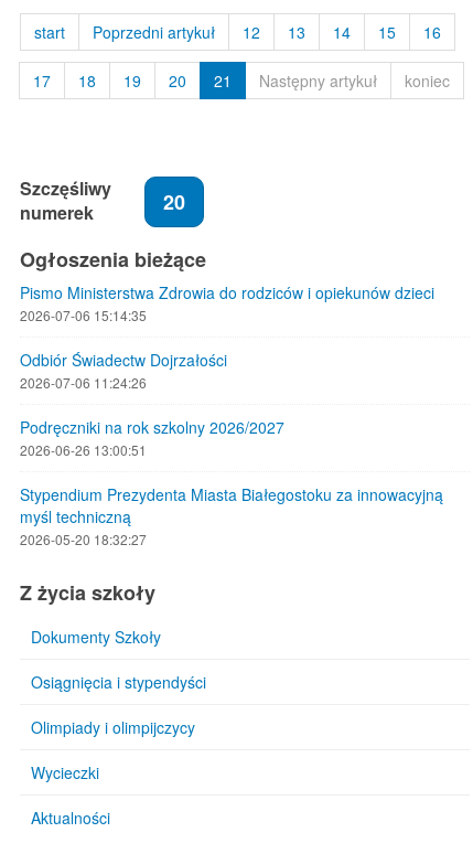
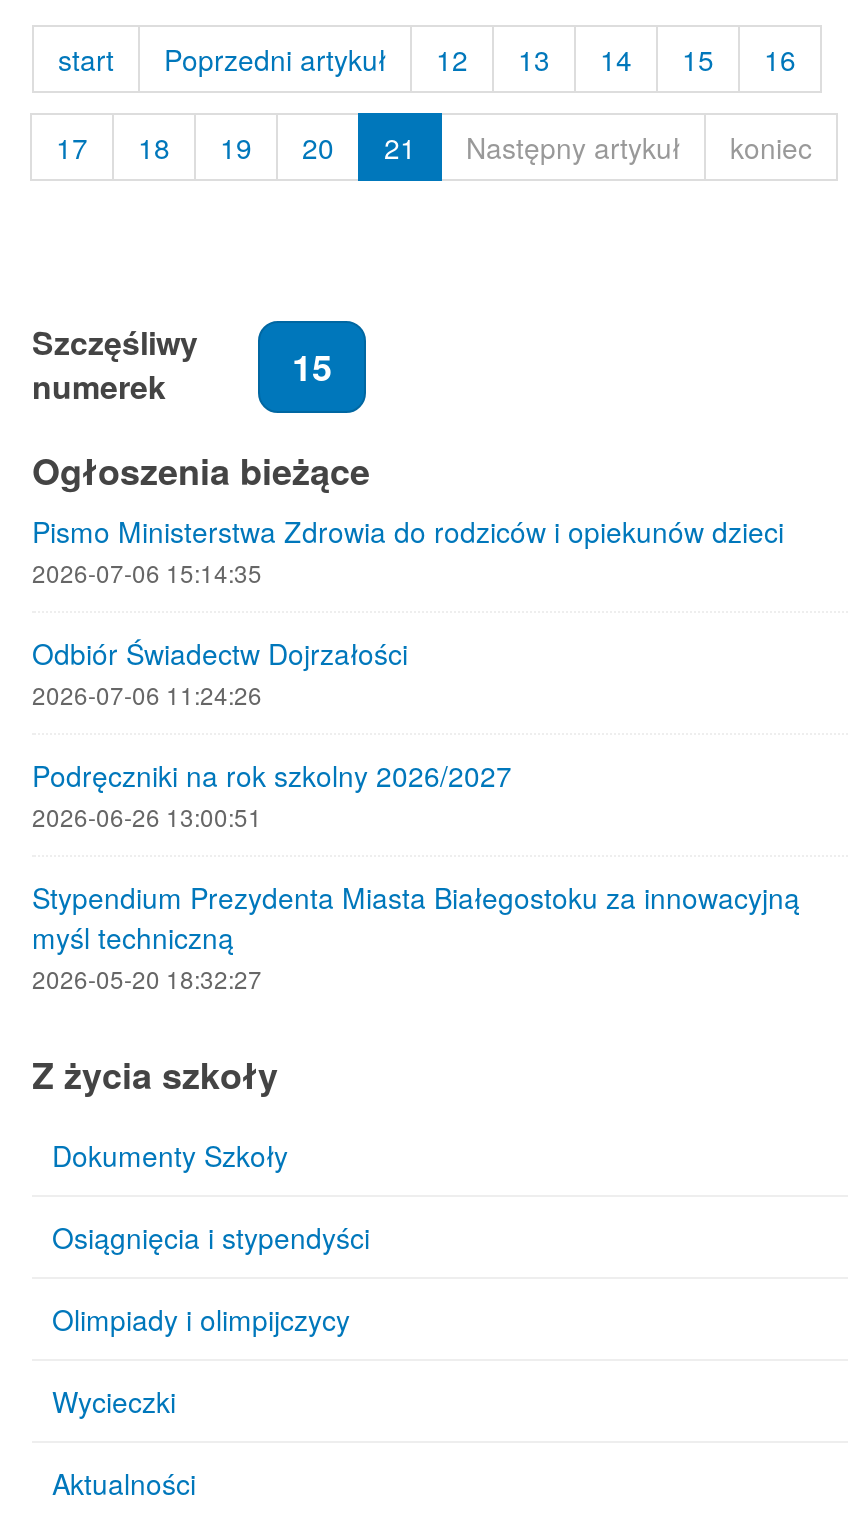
[163,188,185,216] 20 -> [292,341,332,393] 15

